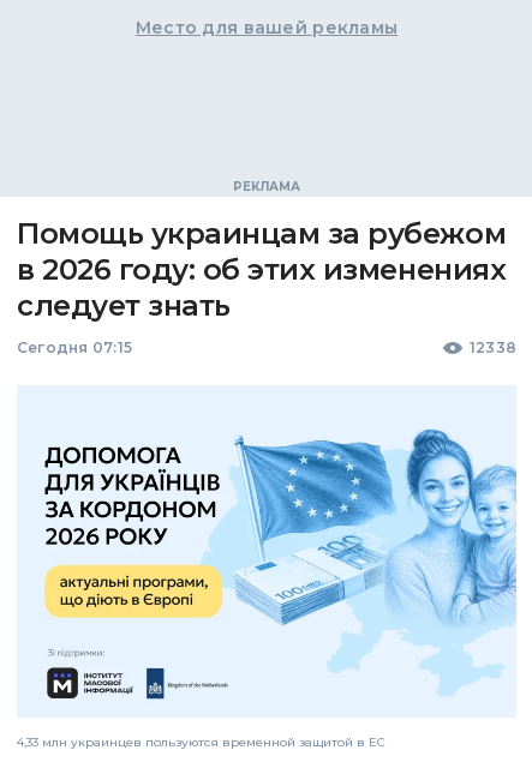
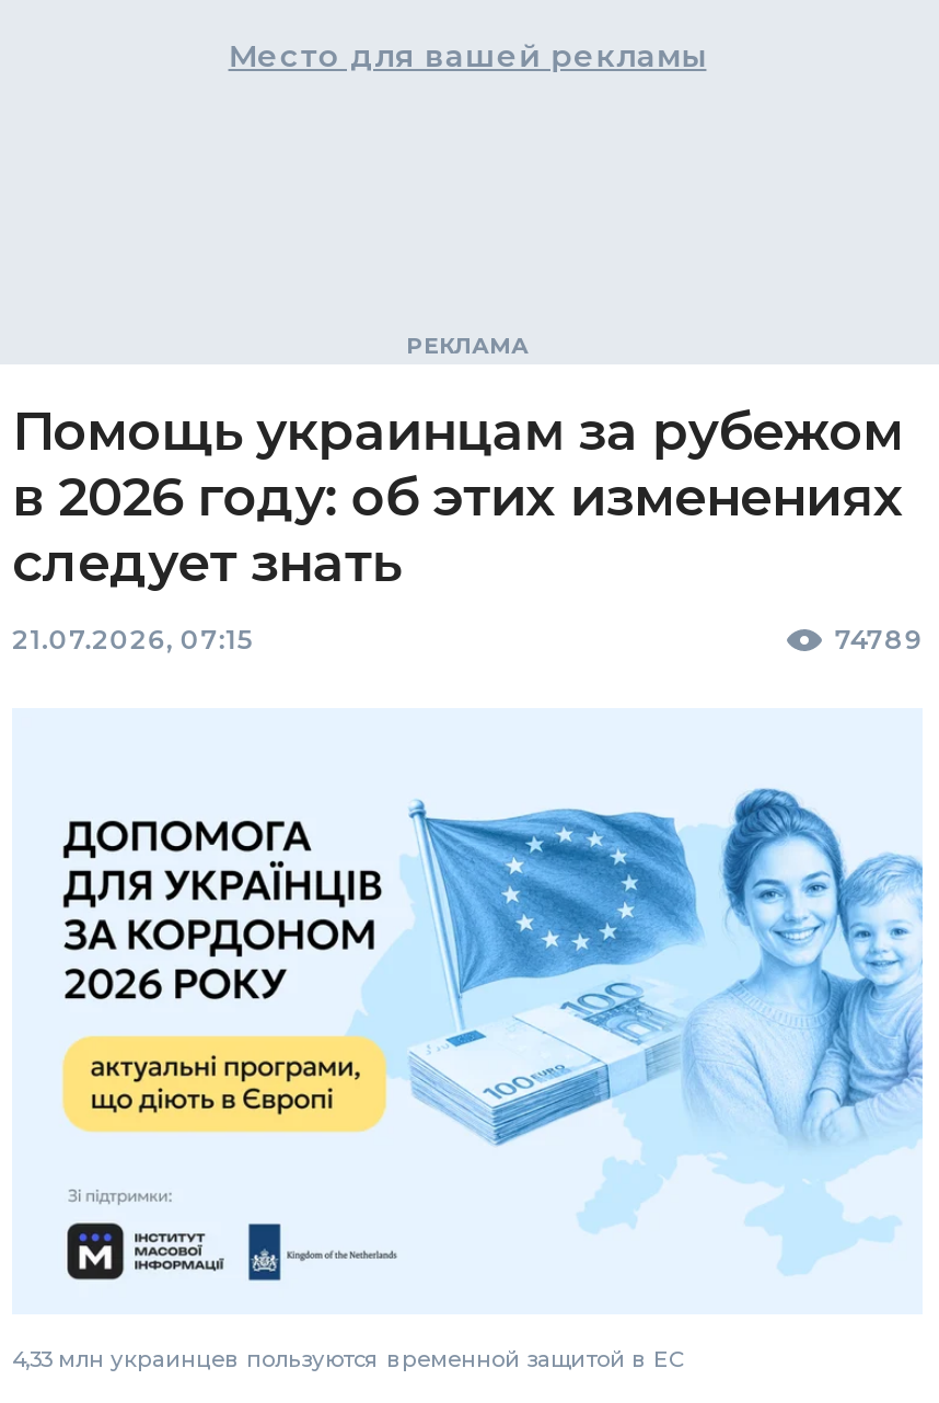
[17,338,516,356] Сегодня 07:15 | 12338 -> [12,623,923,656] 21.07.2026, 07:15 | 74789

